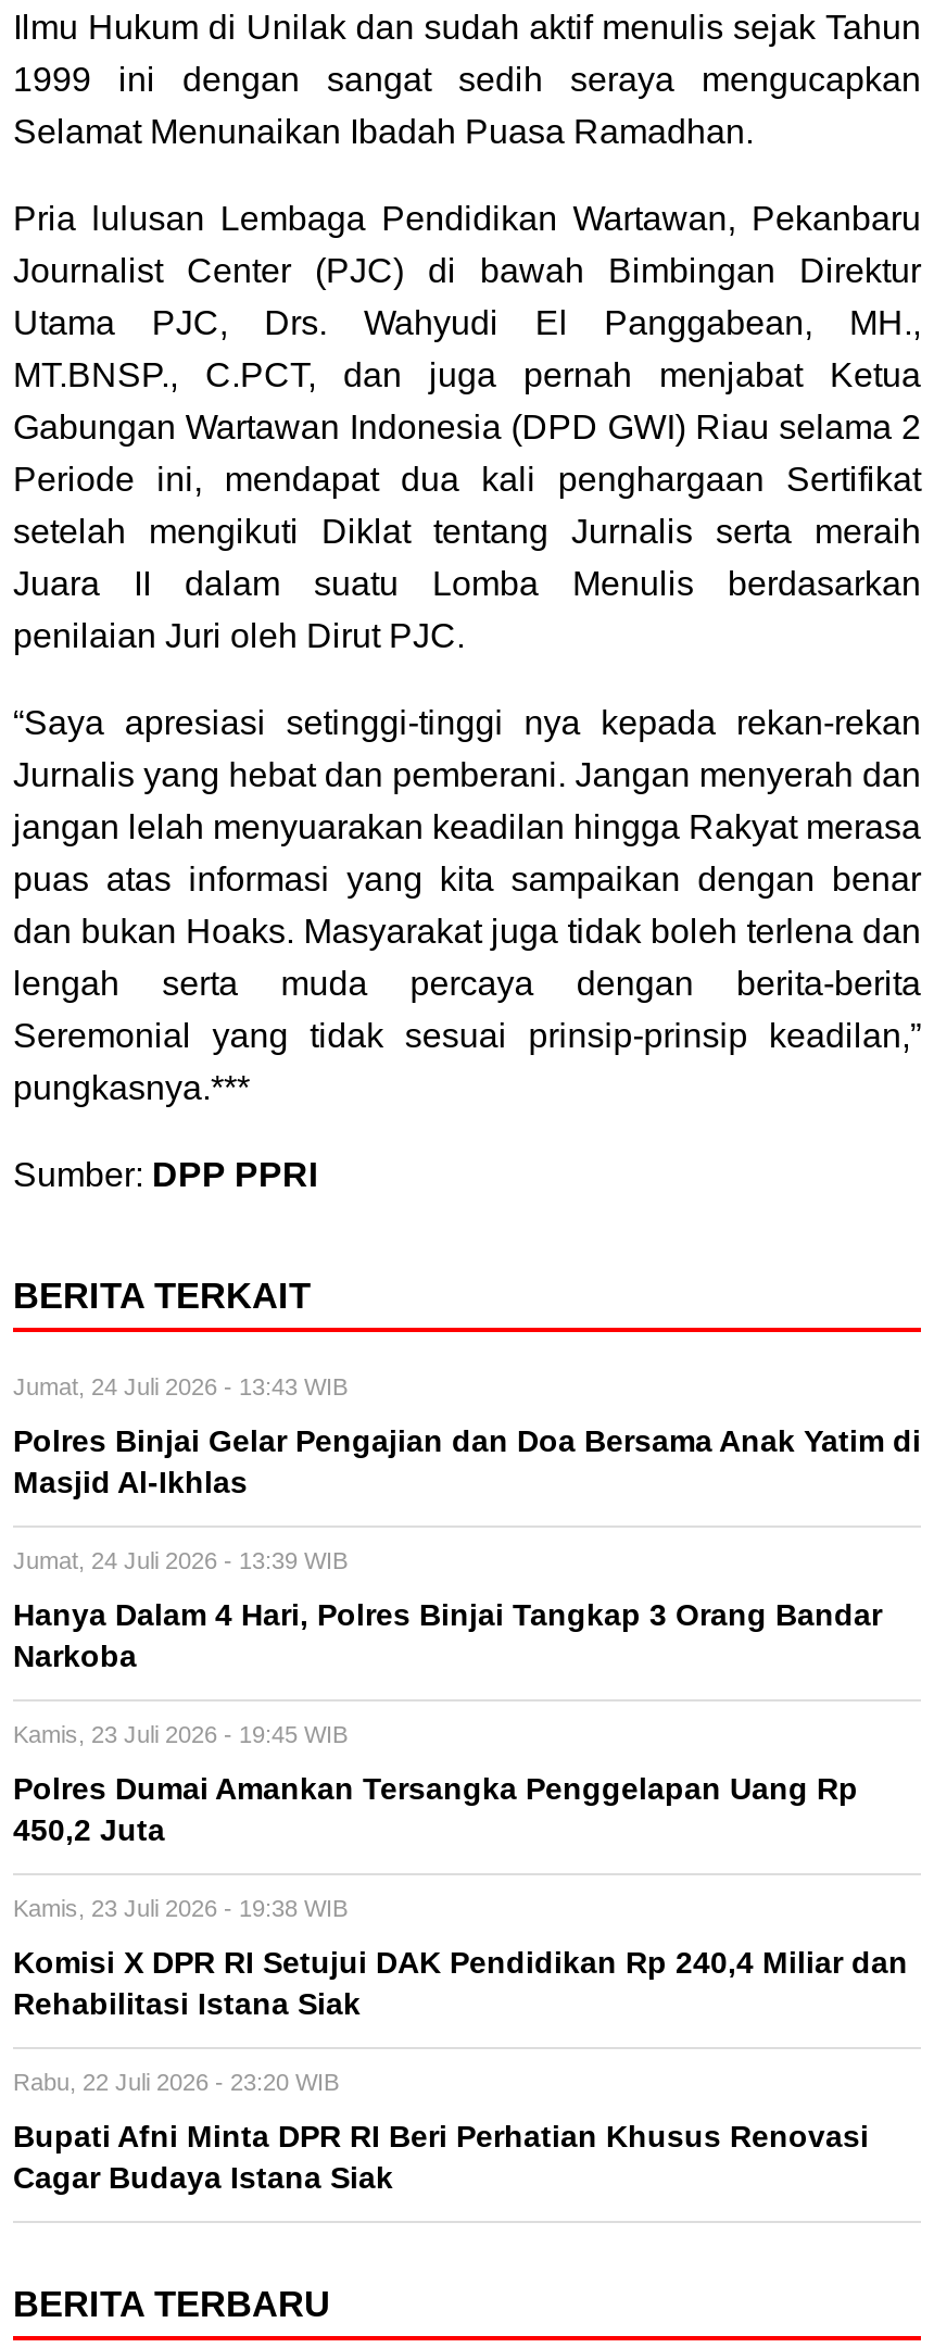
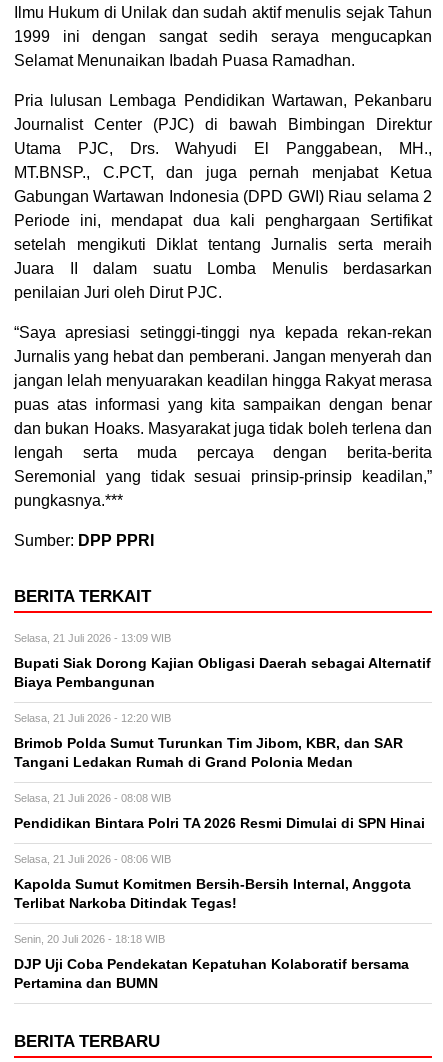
[13,1374,348,1400] Jumat, 24 Juli 2026 - 13:43 WIB -> [14,632,171,644] Selasa, 21 Juli 2026 - 13:09 WIB
[13,1426,921,1500] Polres Binjai Gelar Pengajian dan Doa Bersama Anak Yatim di | Masjid Al-Ikhlas -> [14,656,431,690] Bupati Siak Dorong Kajian Obligasi Daerah sebagai Alternatif | Biaya Pembangunan
[13,1548,348,1574] Jumat, 24 Juli 2026 - 13:39 WIB -> [14,712,171,724] Selasa, 21 Juli 2026 - 12:20 WIB
[13,1600,882,1674] Hanya Dalam 4 Hari, Polres Binjai Tangkap 3 Orang Bandar | Narkoba -> [14,736,403,770] Brimob Polda Sumut Turunkan Tim Jibom, KBR, dan SAR | Tangani Ledakan Rumah di Grand Polonia Medan
[13,1722,348,1748] Kamis, 23 Juli 2026 - 19:45 WIB -> [14,792,171,804] Selasa, 21 Juli 2026 - 08:08 WIB
[13,1774,858,1848] Polres Dumai Amankan Tersangka Penggelapan Uang Rp | 450,2 Juta -> [14,816,425,831] Pendidikan Bintara Polri TA 2026 Resmi Dimulai di SPN Hinai
[13,1896,348,1922] Kamis, 23 Juli 2026 - 19:38 WIB -> [14,853,171,865] Selasa, 21 Juli 2026 - 08:06 WIB
[13,1948,908,2022] Komisi X DPR RI Setujui DAK Pendidikan Rp 240,4 Miliar dan | Rehabilitasi Istana Siak -> [14,877,411,911] Kapolda Sumut Komitmen Bersih-Bersih Internal, Anggota | Terlibat Narkoba Ditindak Tegas!
[13,2070,339,2096] Rabu, 22 Juli 2026 - 23:20 WIB -> [14,933,165,945] Senin, 20 Juli 2026 - 18:18 WIB
[13,2122,869,2196] Bupati Afni Minta DPR RI Beri Perhatian Khusus Renovasi | Cagar Budaya Istana Siak -> [14,957,409,991] DJP Uji Coba Pendekatan Kepatuhan Kolaboratif bersama | Pertamina dan BUMN

